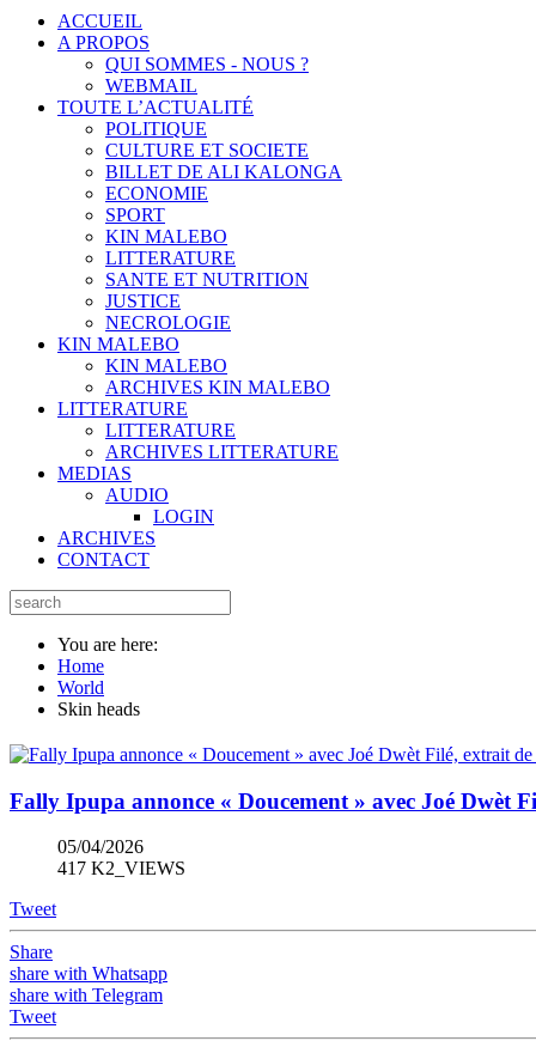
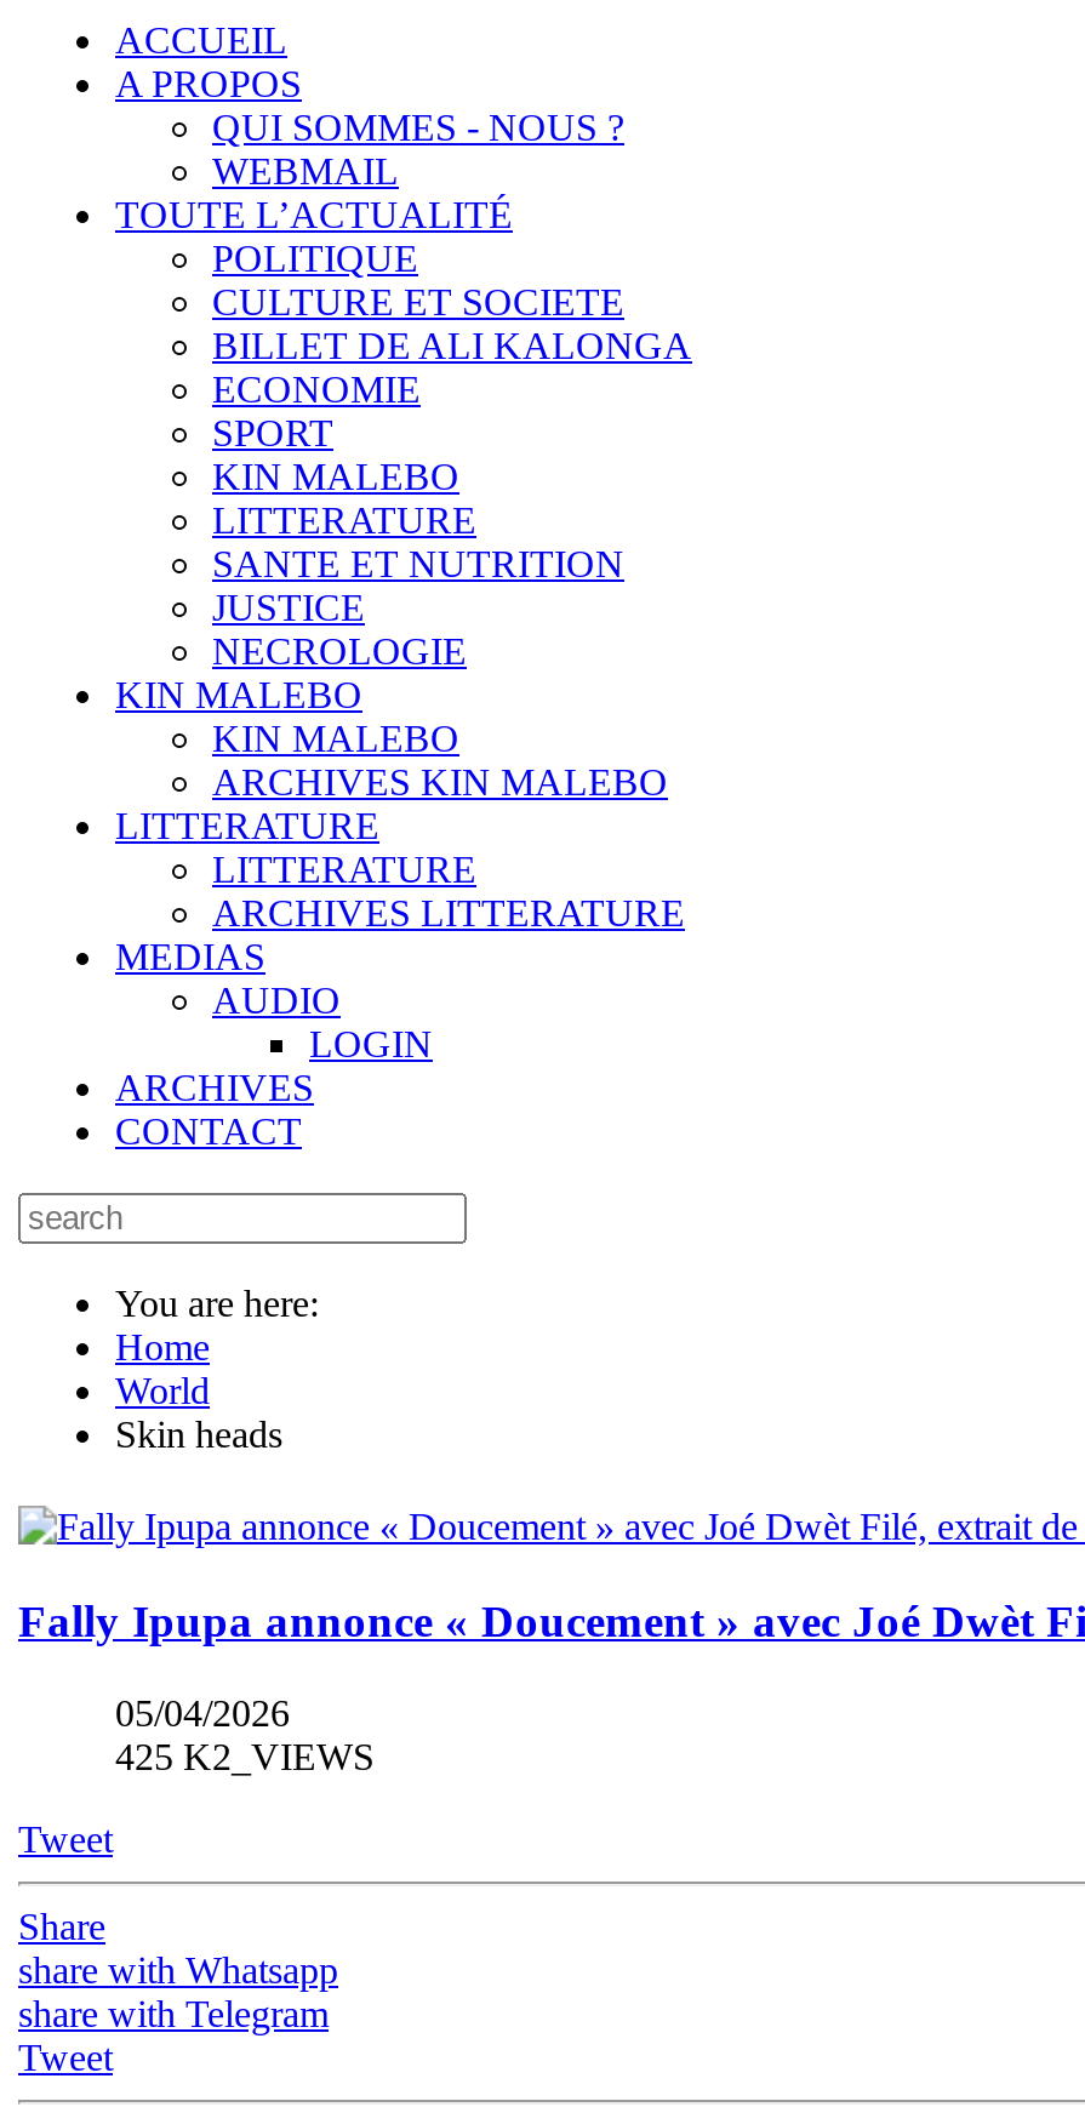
[57,858,185,879] 417 K2_VIEWS -> [115,1737,375,1778] 425 K2_VIEWS

